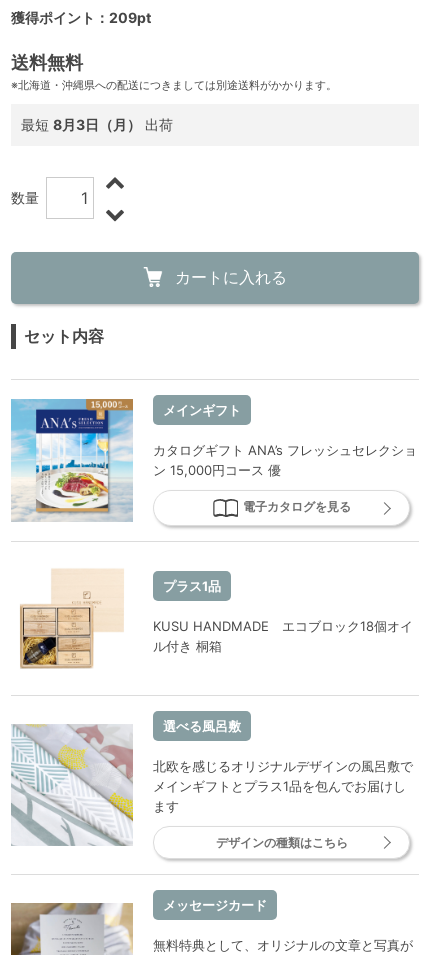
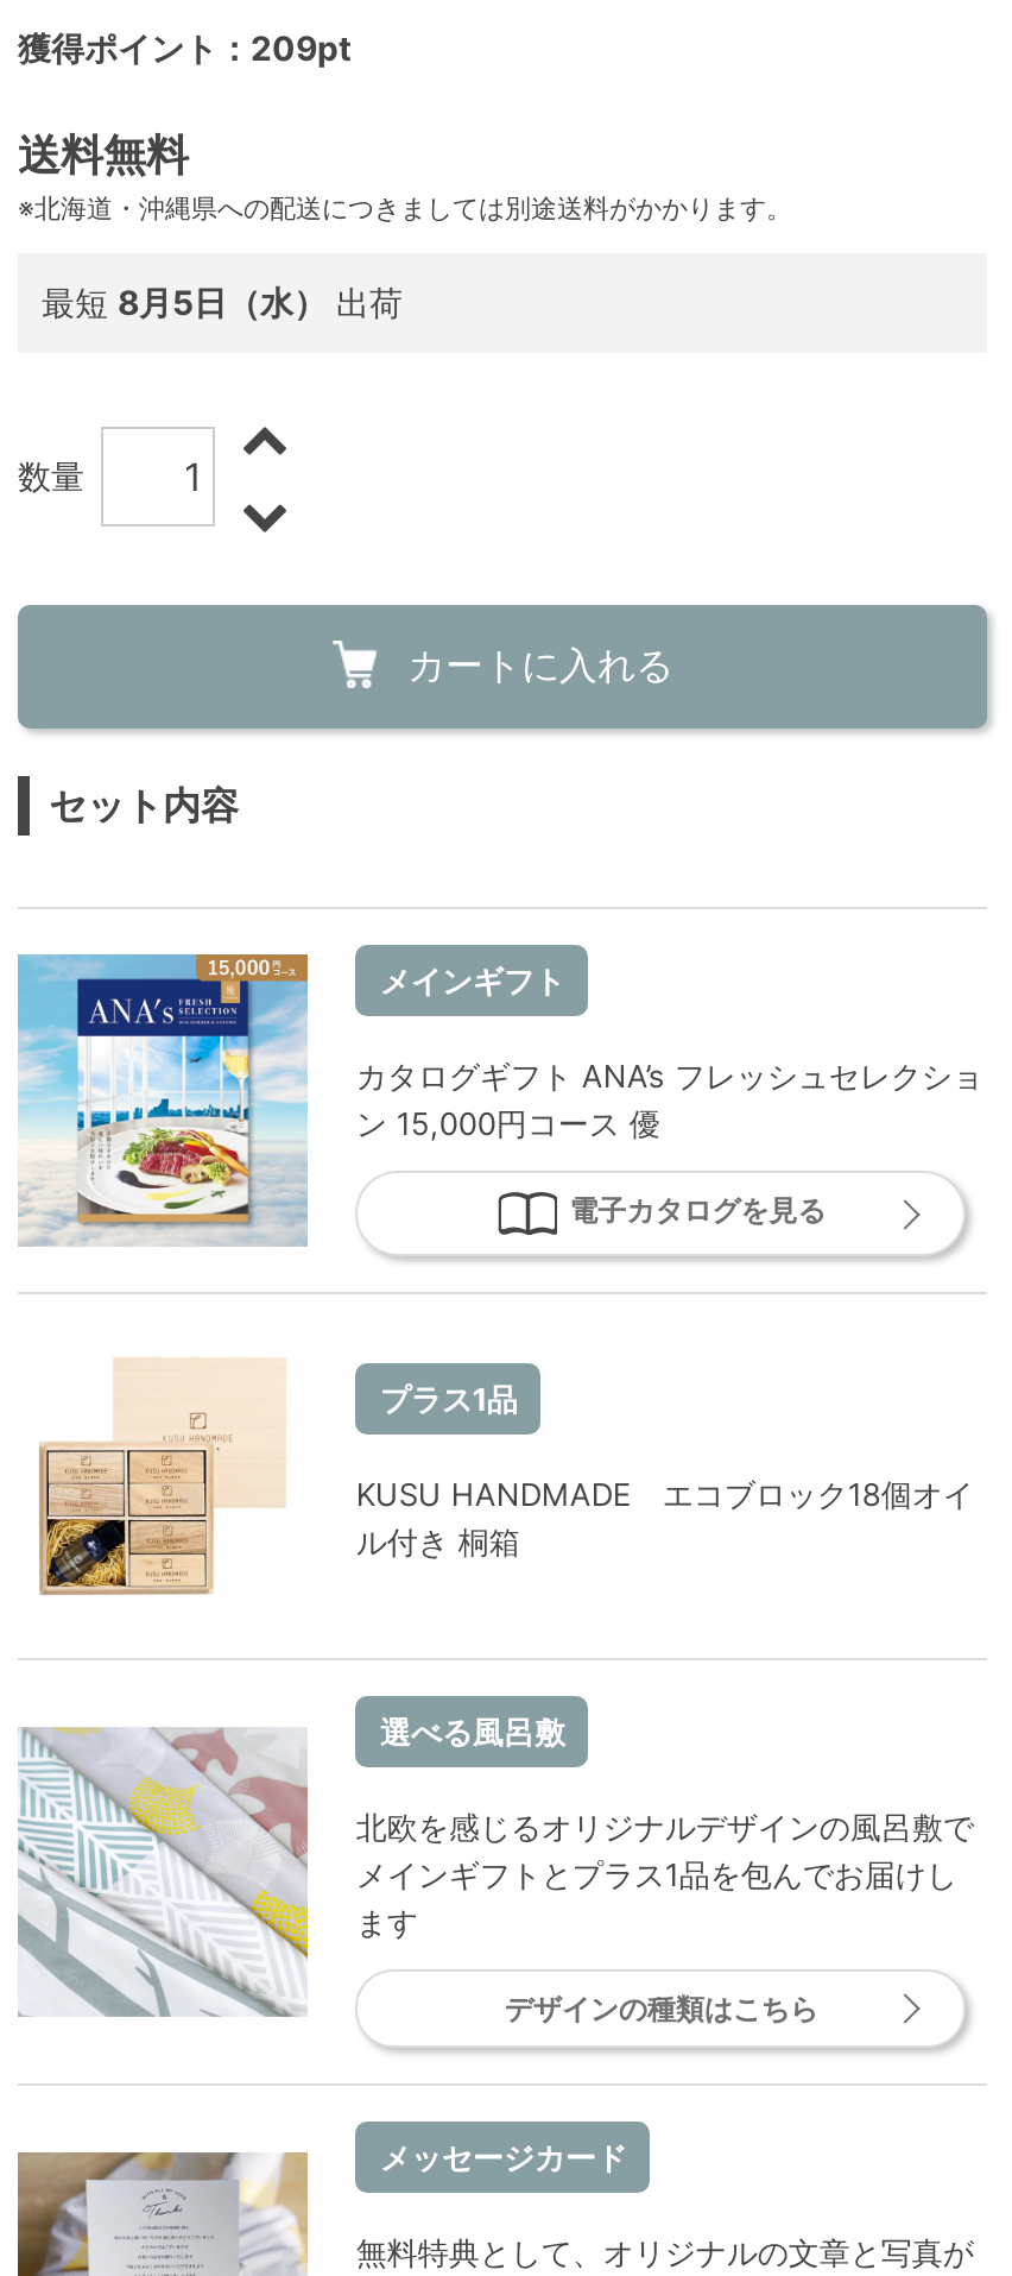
[21,116,173,133] 最短8月3日（月）出荷 -> [42,281,403,321] 最短8月5日（水）出荷

